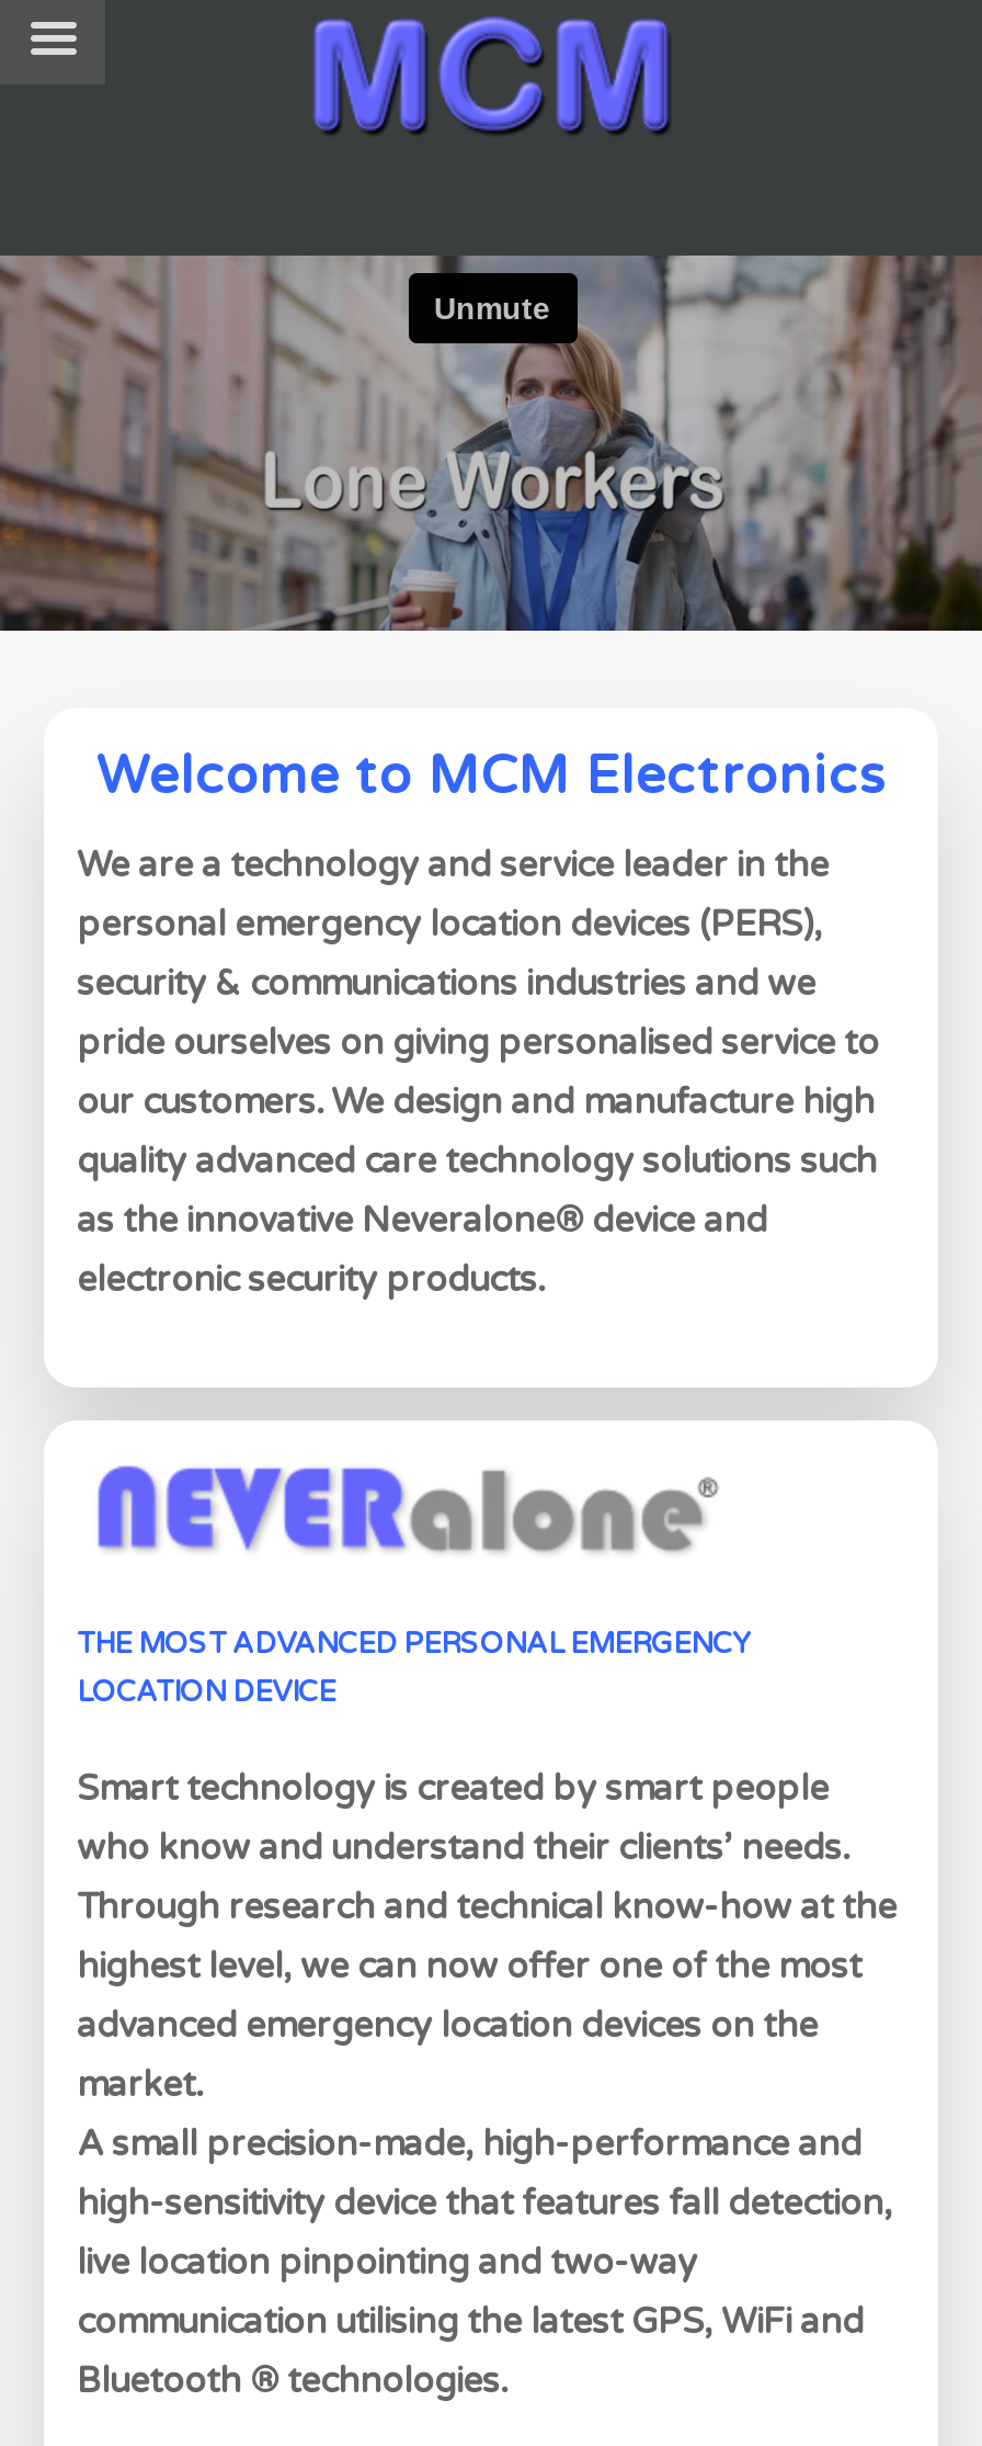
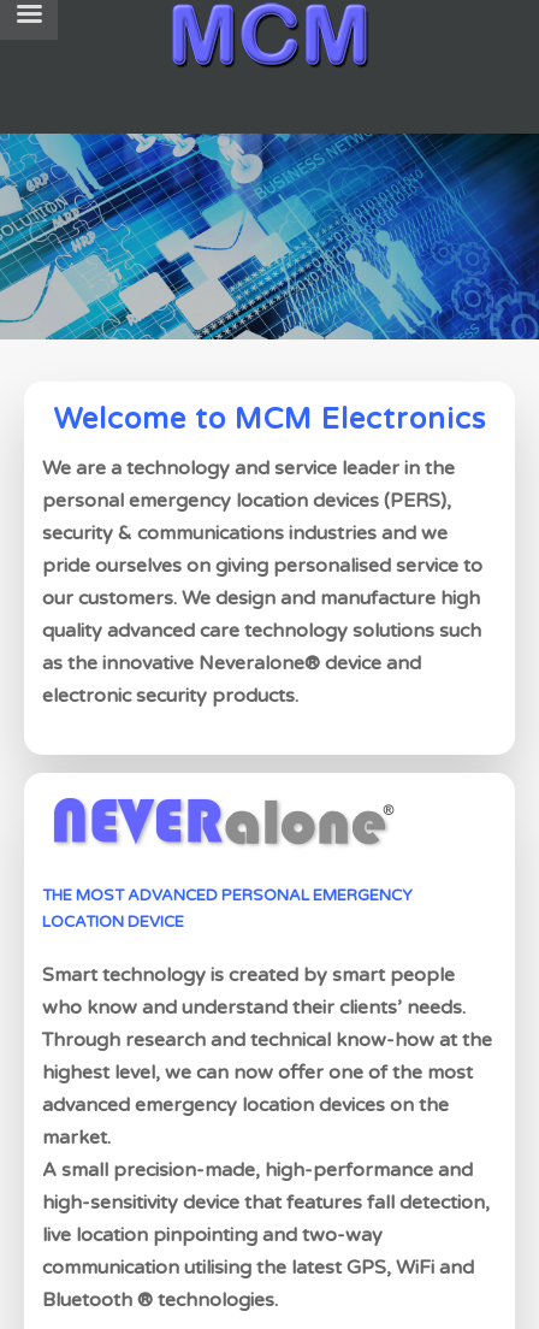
[7,253,975,633] [image] -> [4,132,535,341] [image]

